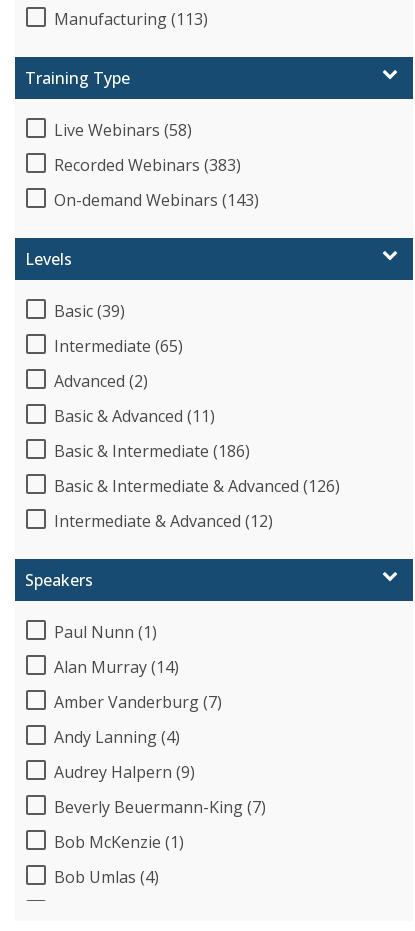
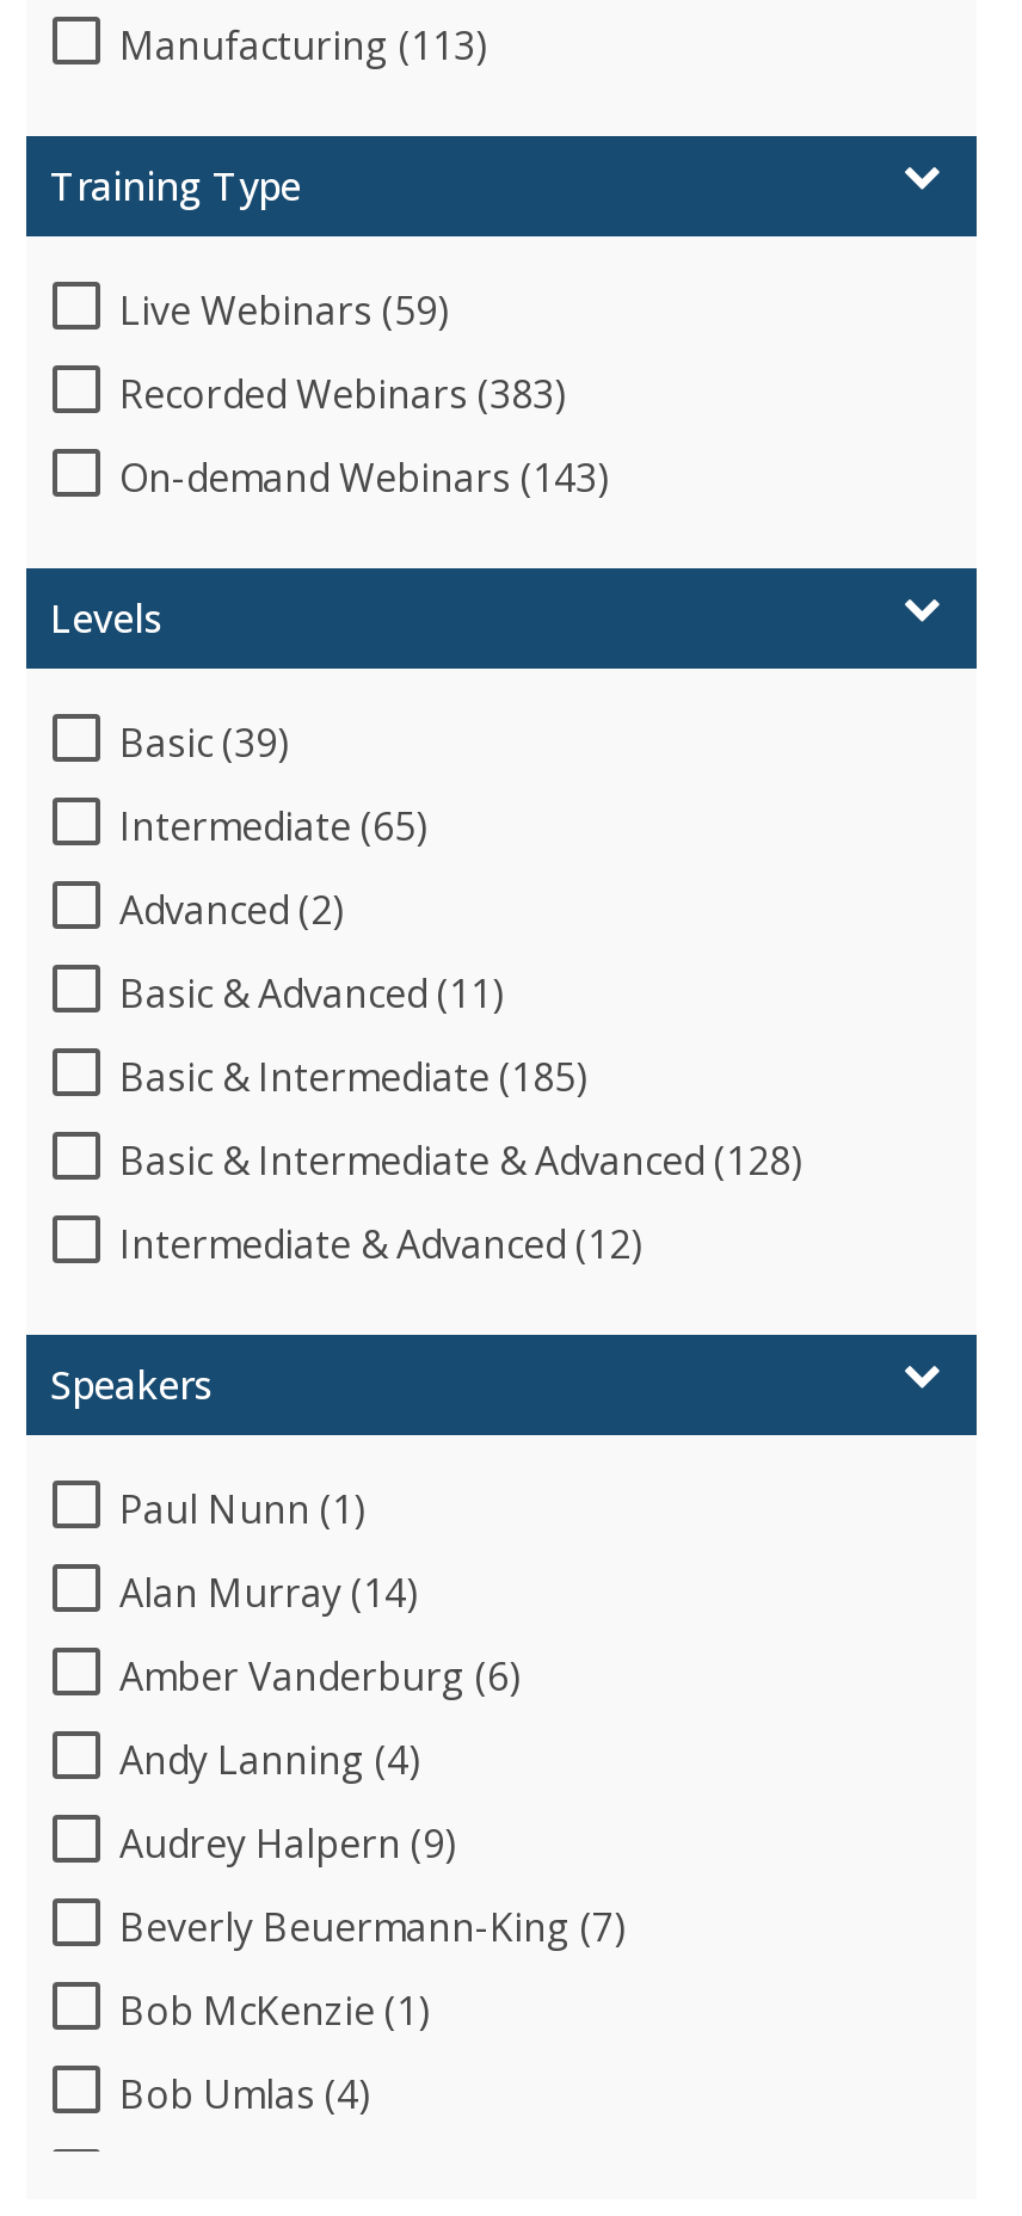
[54,118,192,140] Live Webinars (58) -> [119,283,449,336] Live Webinars (59)
[54,439,250,461] Basic & Intermediate (186) -> [119,1049,587,1102] Basic & Intermediate (185)
[54,474,340,496] Basic & Intermediate & Advanced (126) -> [119,1133,802,1186] Basic & Intermediate & Advanced (128)
[54,690,222,712] Amber Vanderburg (7) -> [119,1649,521,1701] Amber Vanderburg (6)

